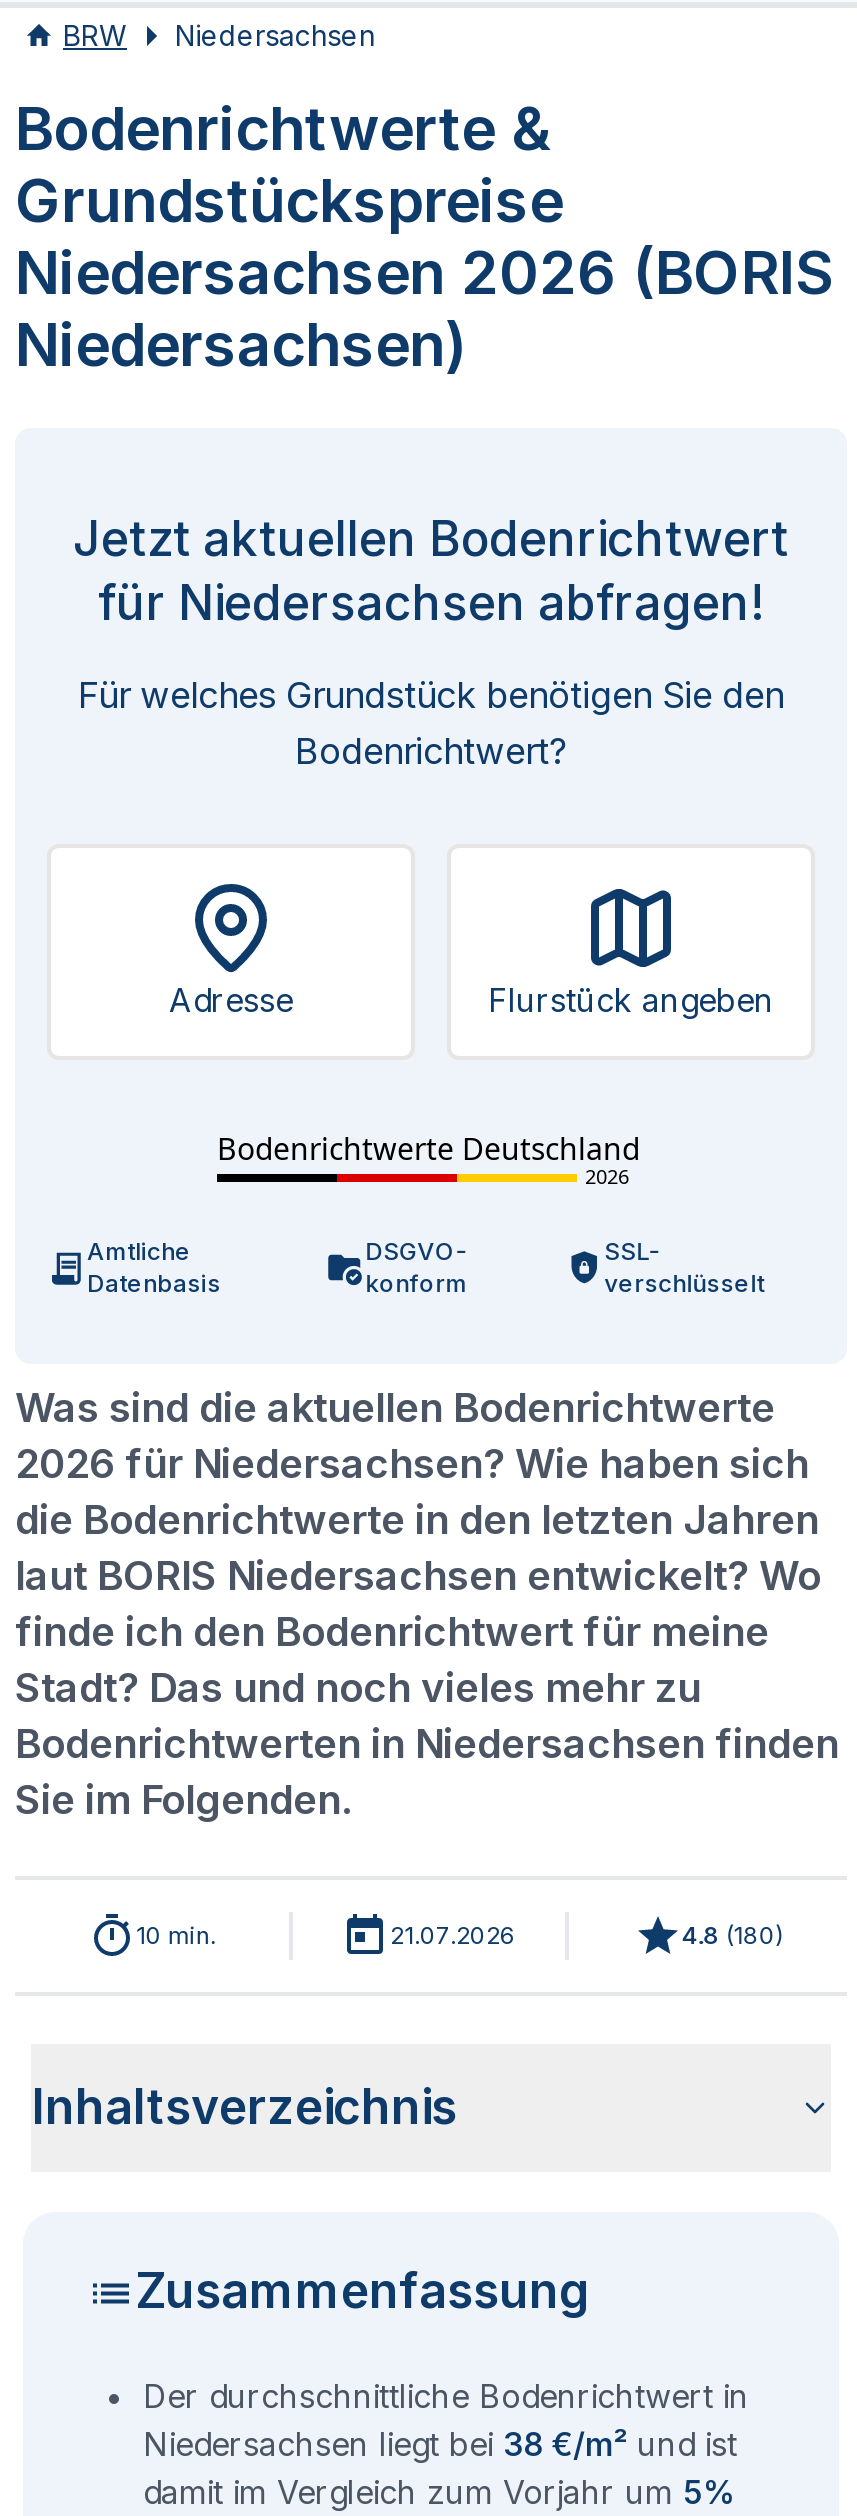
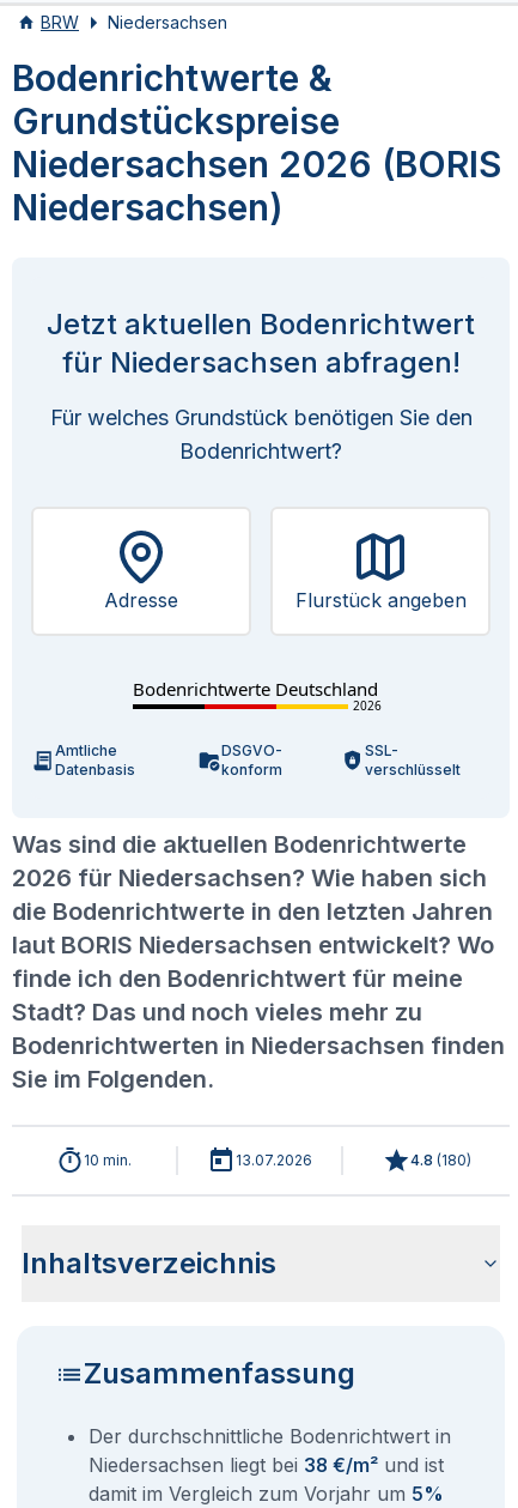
[390,1920,516,1950] 21.07.2026 -> [236,1151,312,1169] 13.07.2026

